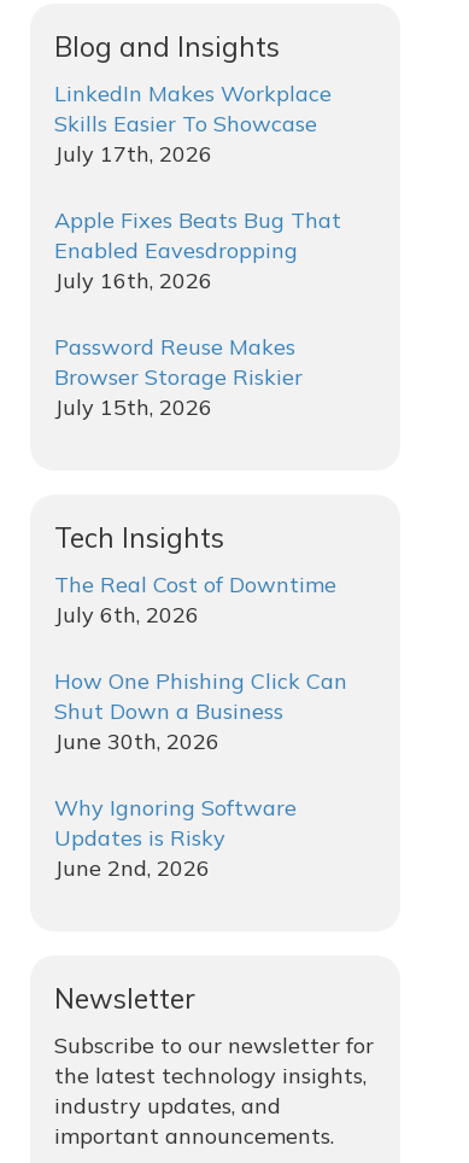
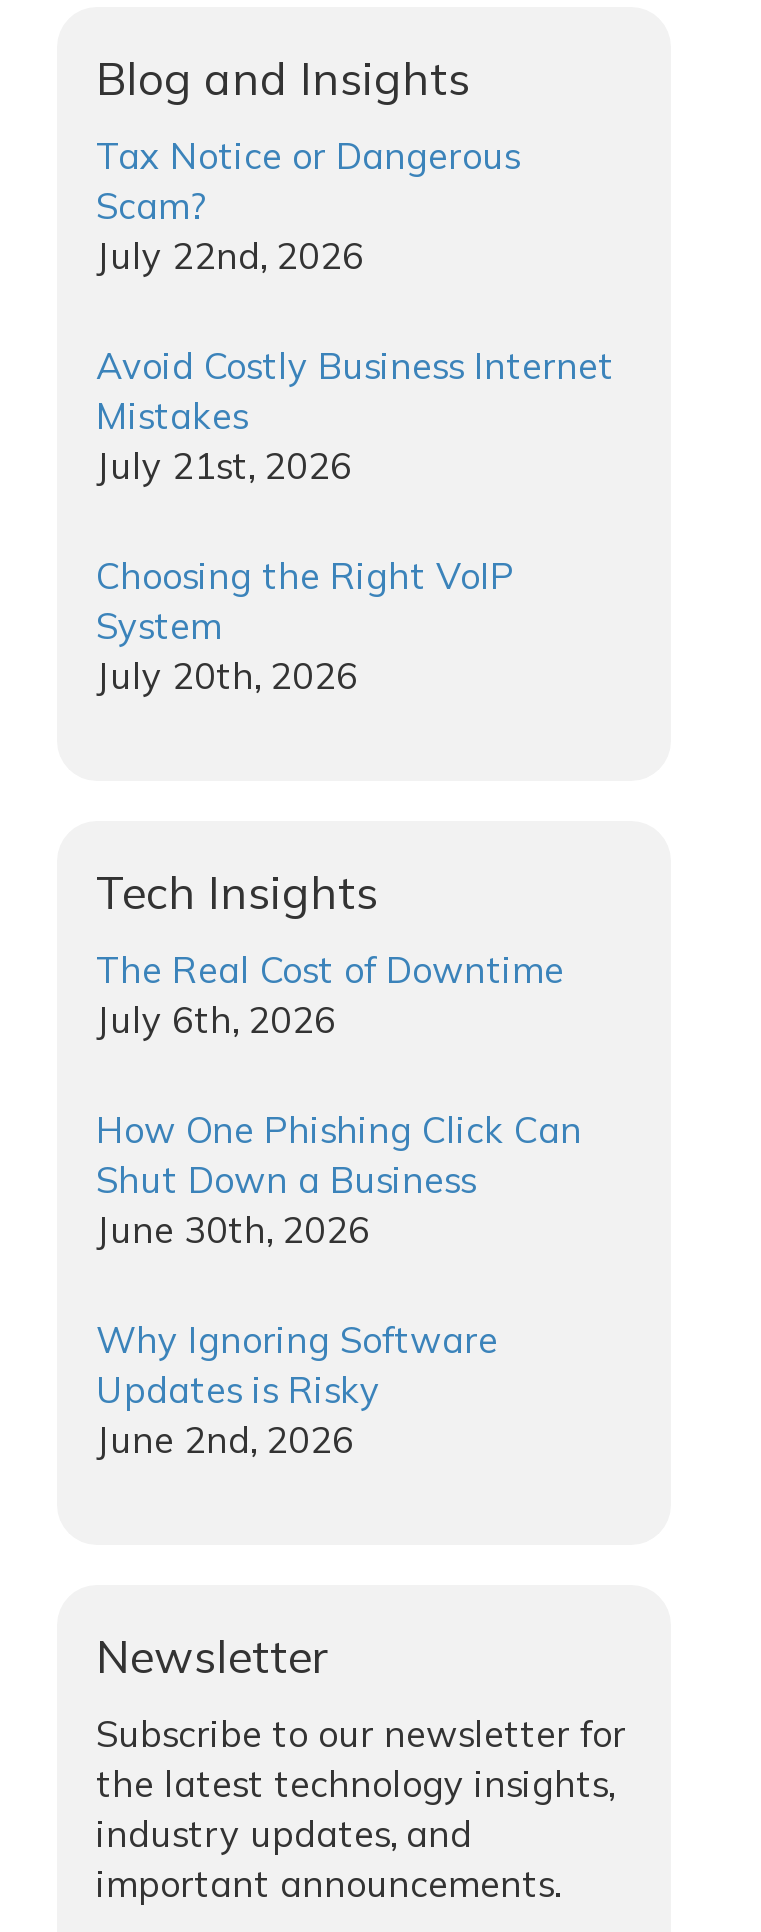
[54,80,331,168] LinkedIn Makes Workplace | Skills Easier To Showcase | July 17th, 2026 -> [96,134,520,280] Tax Notice or Dangerous | Scam? | July 22nd, 2026
[54,207,341,295] Apple Fixes Beats Bug That | Enabled Eavesdropping | July 16th, 2026 -> [96,344,614,490] Avoid Costly Business Internet | Mistakes | July 21st, 2026
[54,333,302,422] Password Reuse Makes | Browser Storage Riskier | July 15th, 2026 -> [96,554,514,700] Choosing the Right VoIP | System | July 20th, 2026

